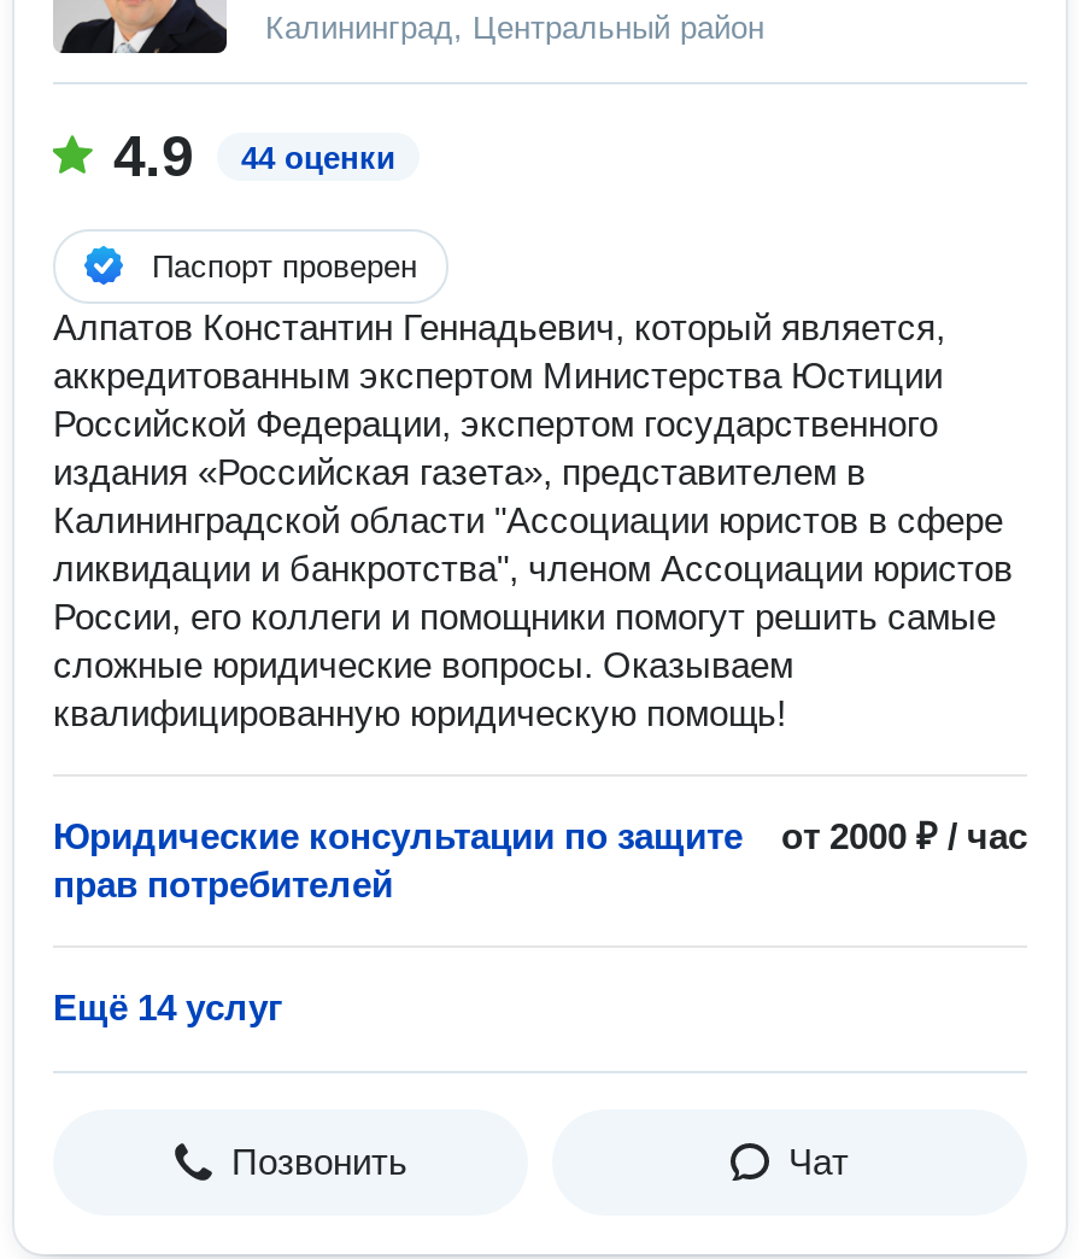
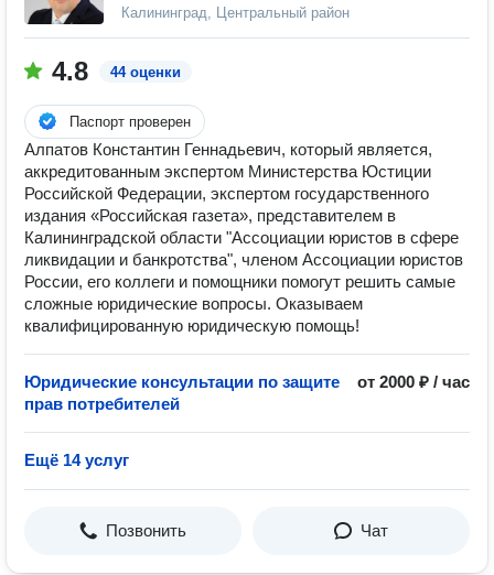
[113,123,395,188] 4.9 44 оценки -> [52,56,181,86] 4.8 44 оценки

